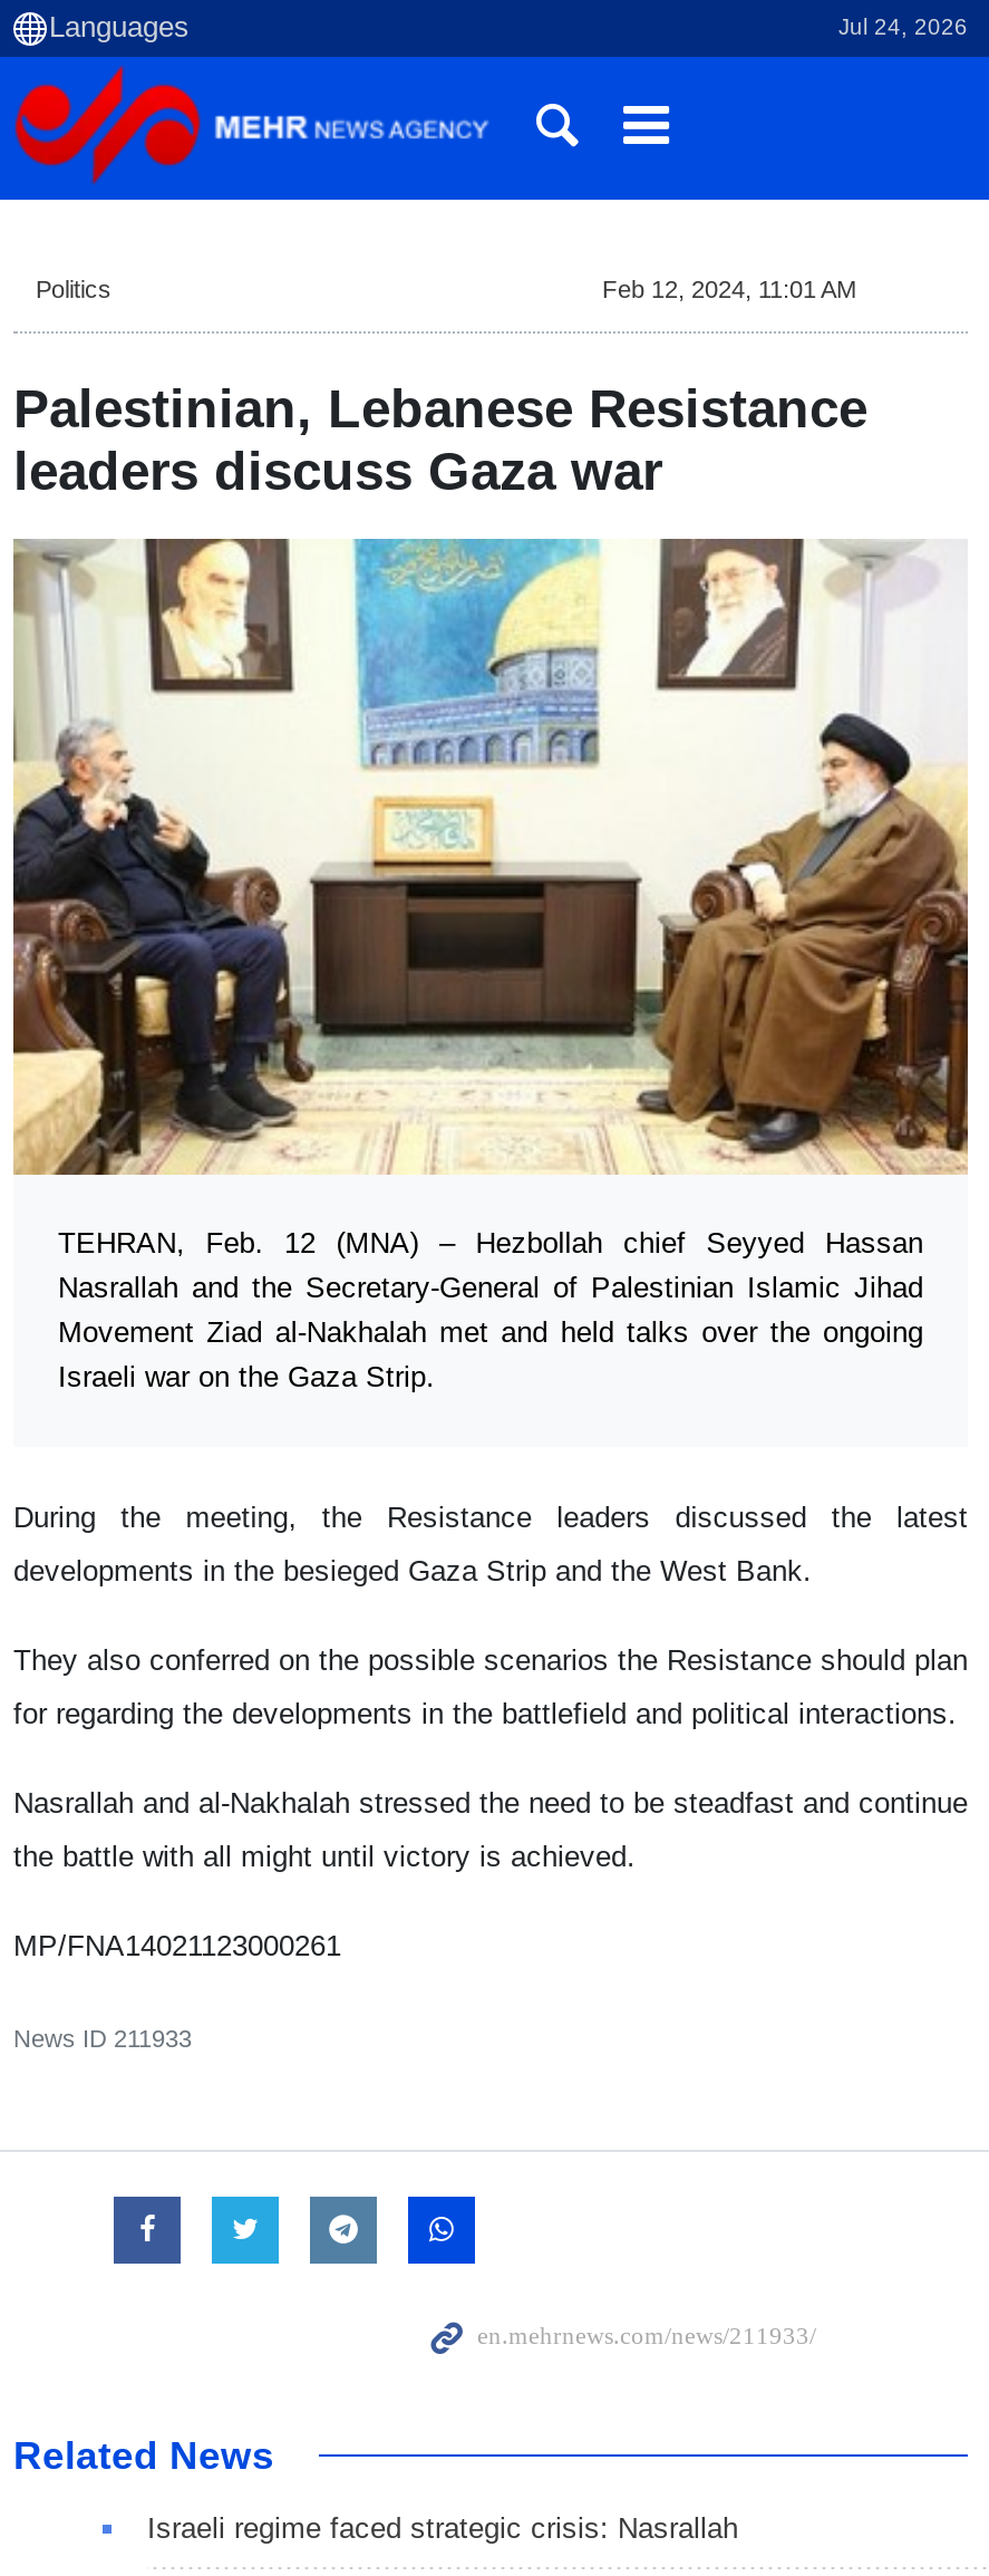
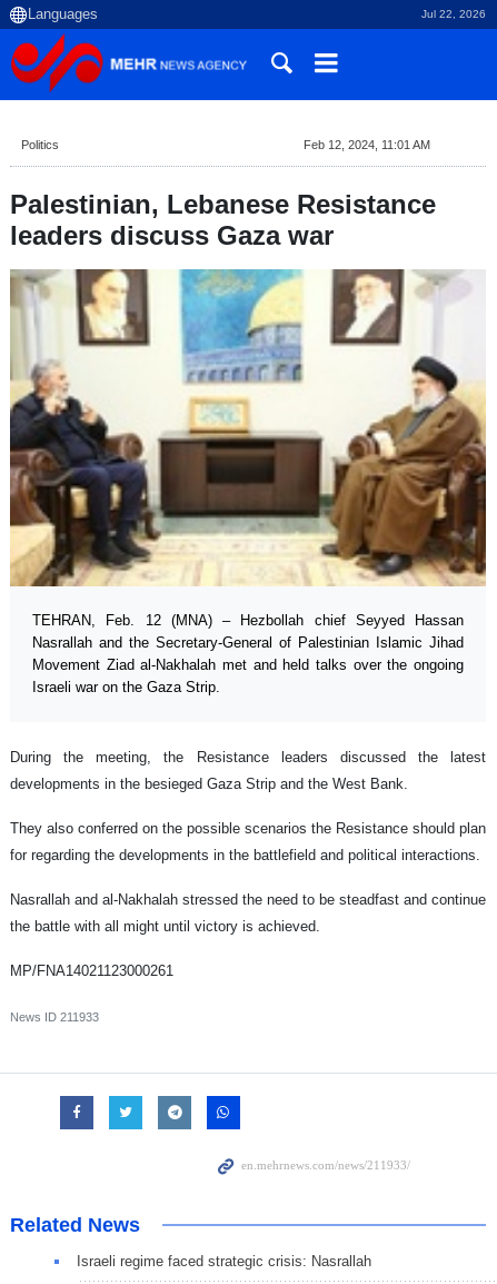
[838,15,968,39] Jul 24, 2026 -> [421,8,486,20] Jul 22, 2026

